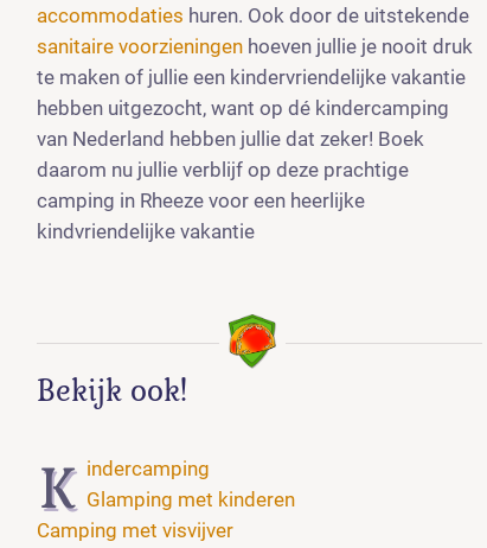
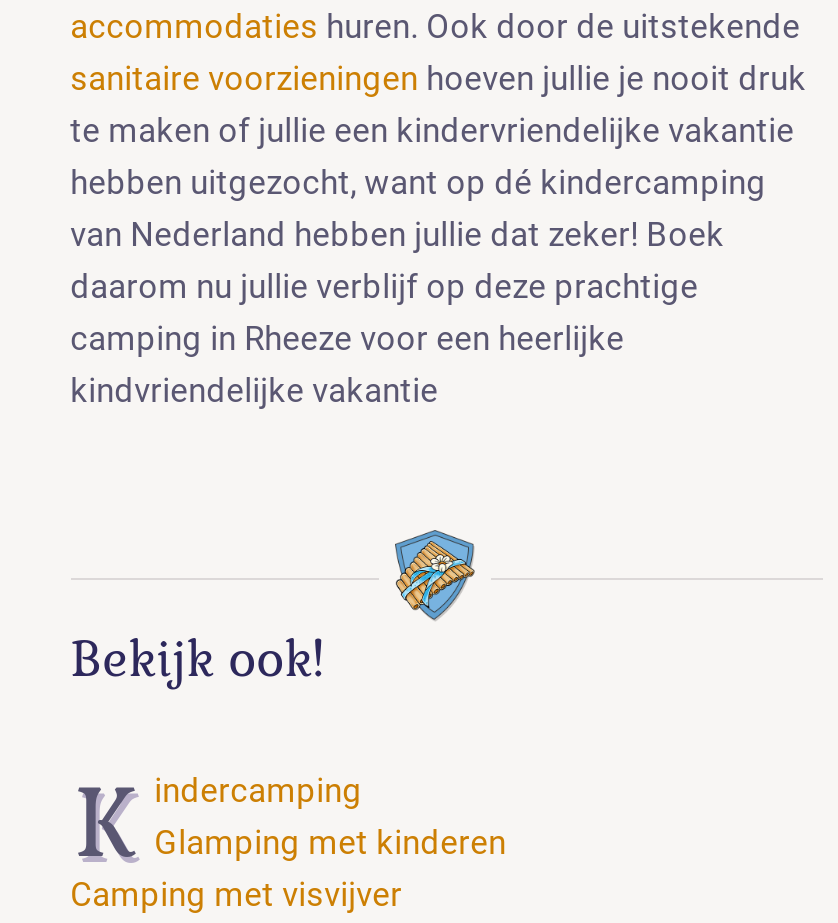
[228,313,277,369] [image] -> [393,530,475,620] [image]

